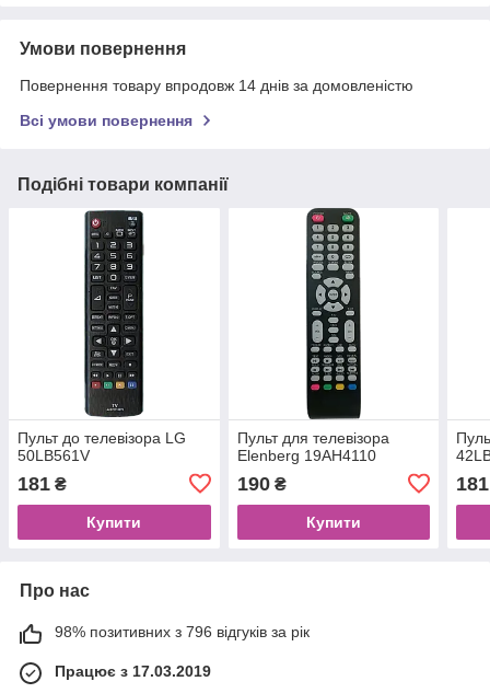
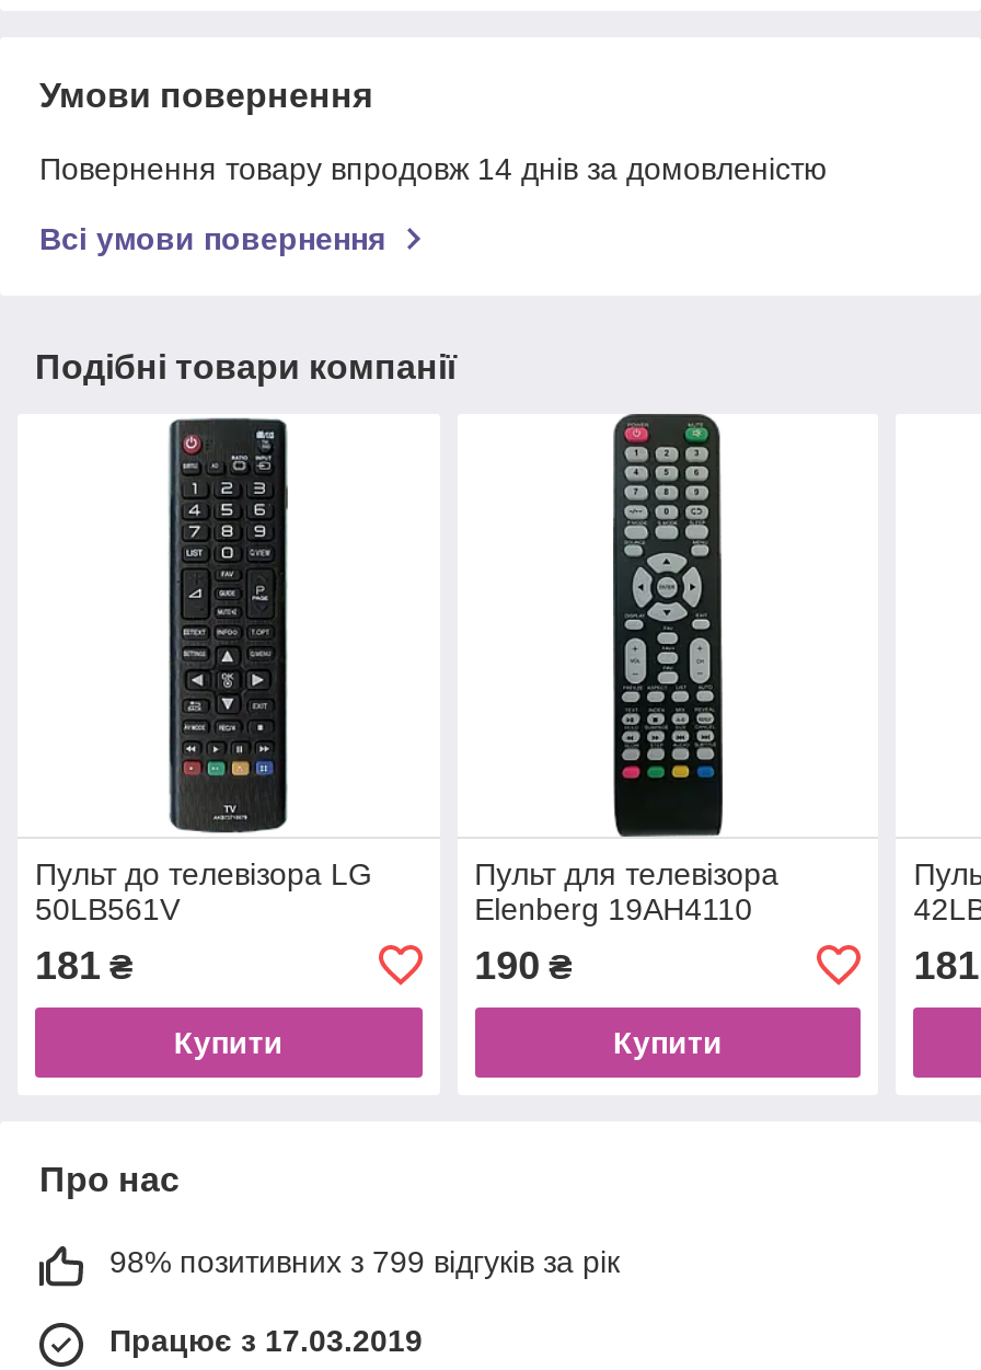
[55,623,310,640] 98% позитивних з 796 відгуків за рік -> [109,1244,620,1279] 98% позитивних з 799 відгуків за рік

